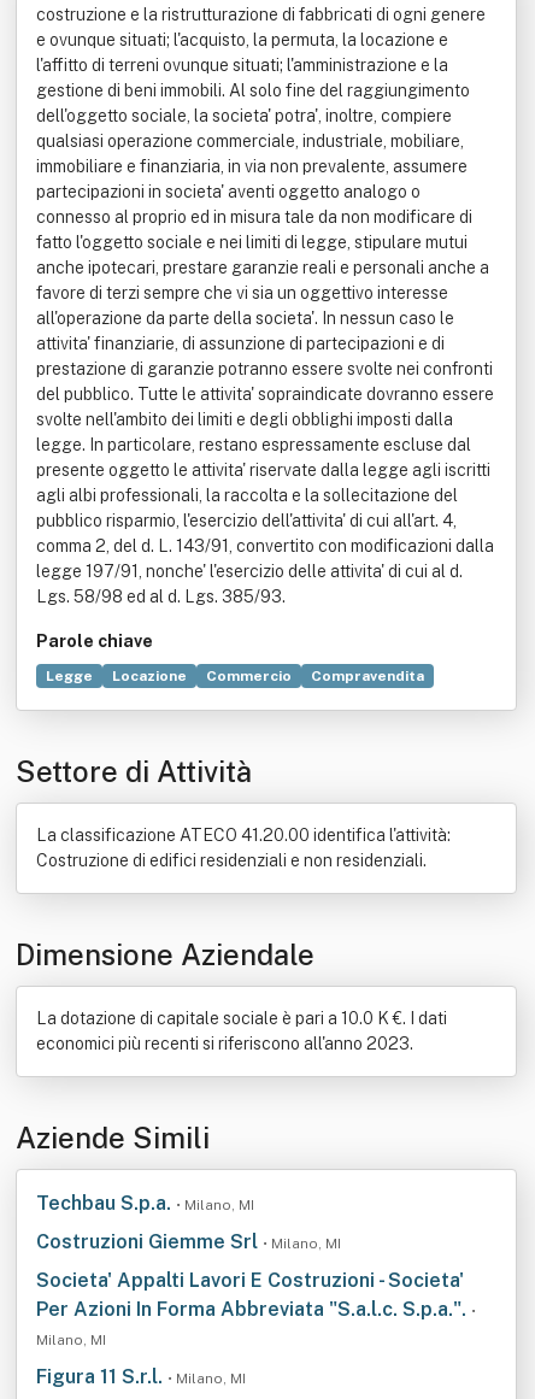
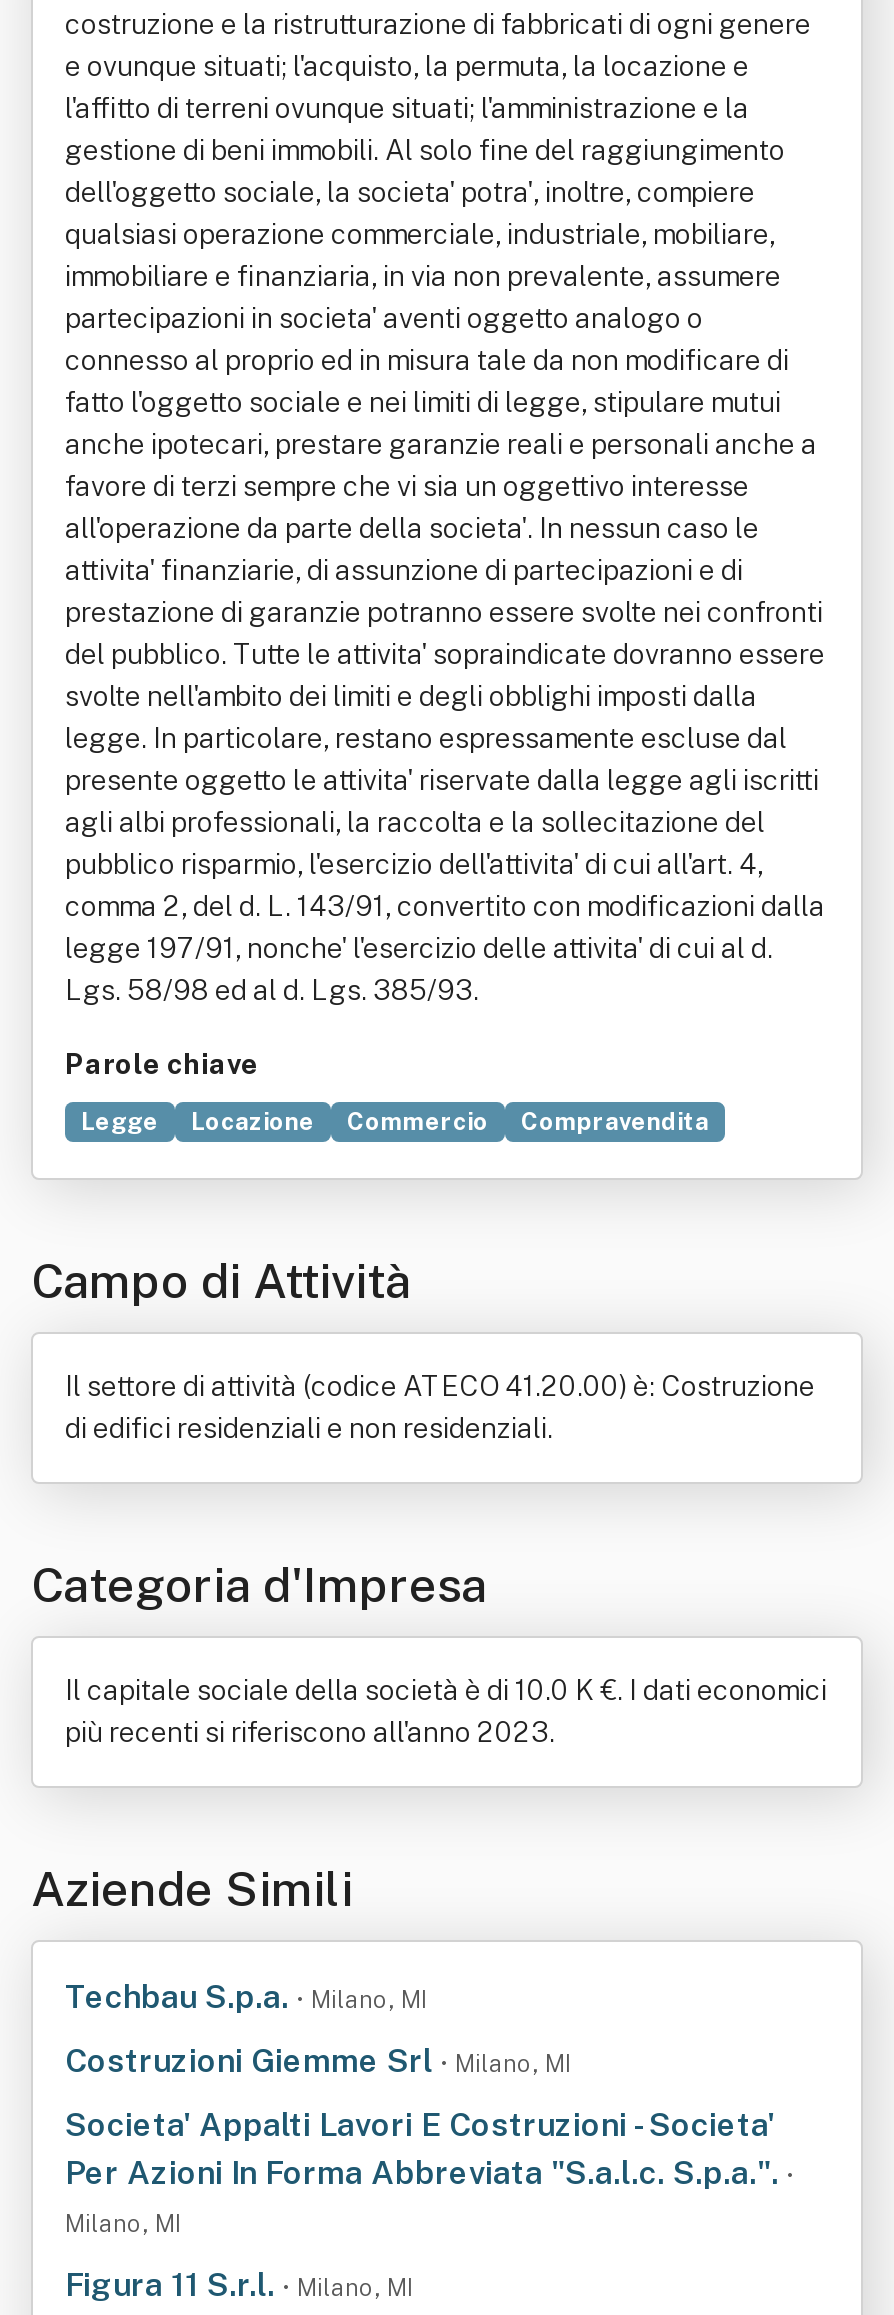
[16,754,252,788] Settore di Attività -> [31,1252,411,1308] Campo di Attività
[36,825,451,870] La classificazione ATECO 41.20.00 identifica l'attività: | Costruzione di edifici residenziali e non residenziali. -> [65,1370,815,1444] Il settore di attività (codice ATECO 41.20.00) è: Costruzione | di edifici residenziali e non residenziali.
[16,937,314,971] Dimensione Aziendale -> [31,1556,487,1612] Categoria d'Impresa
[36,1009,447,1053] La dotazione di capitale sociale è pari a 10.0 K €. I dati | economici più recenti si riferiscono all'anno 2023. -> [65,1674,827,1748] Il capitale sociale della società è di 10.0 K €. I dati economici | più recenti si riferiscono all'anno 2023.

